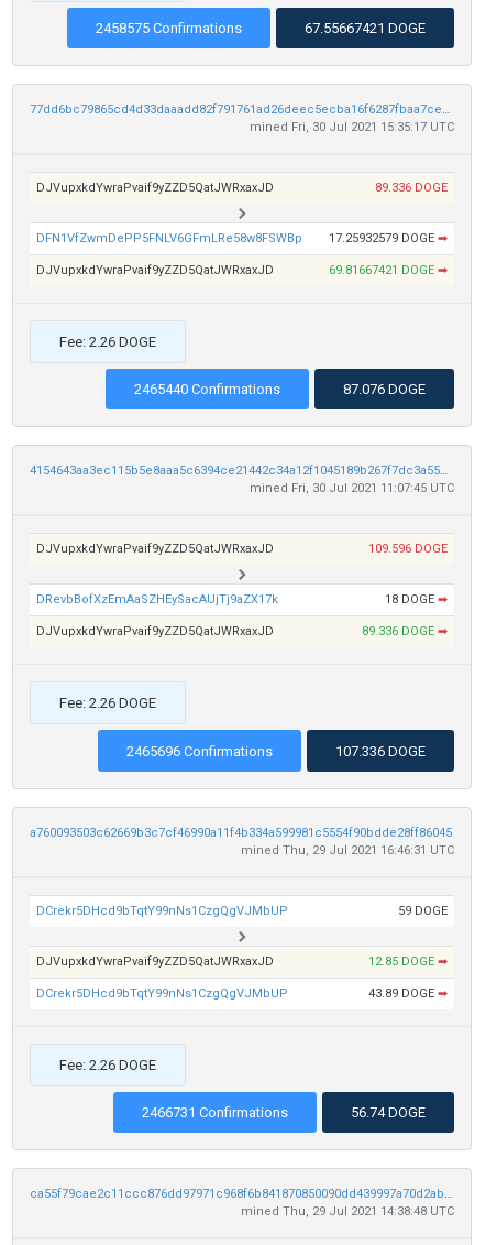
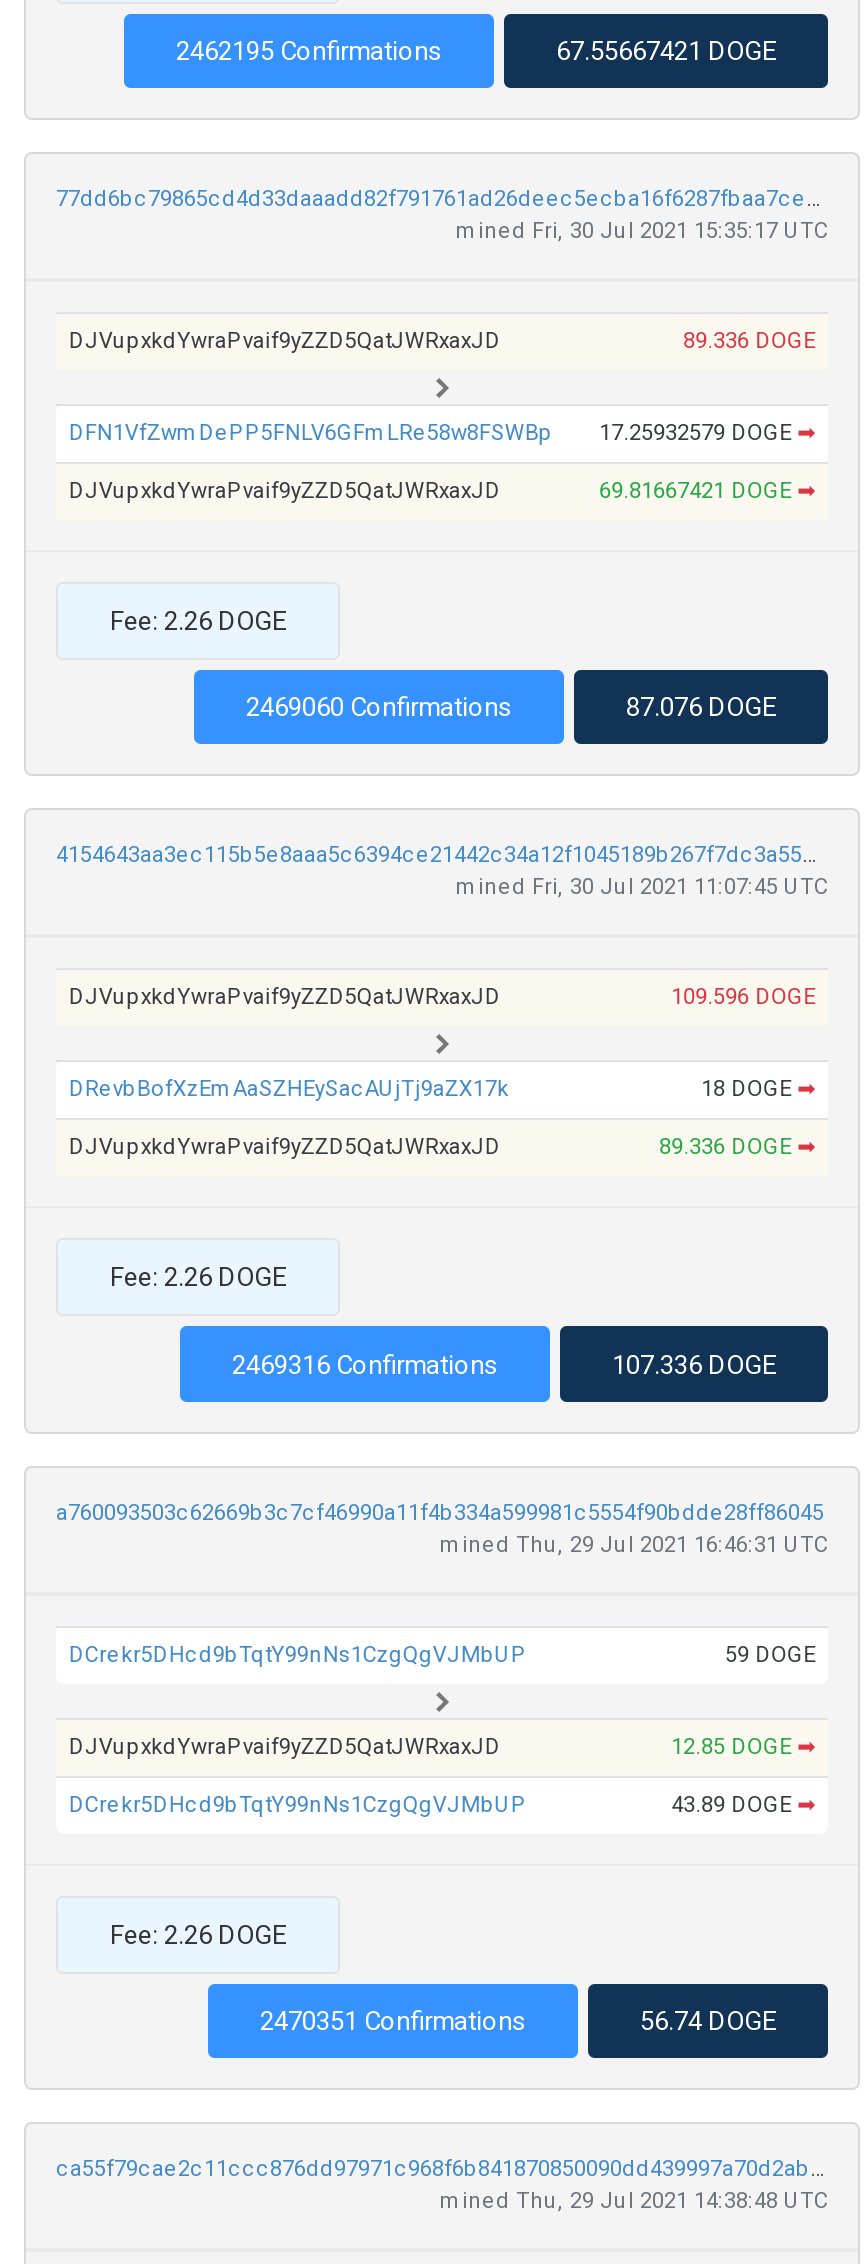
[96,20,242,36] 2458575 Confirmations -> [176,36,442,66] 2462195 Confirmations
[134,381,280,398] 2465440 Confirmations -> [246,692,512,722] 2469060 Confirmations
[126,742,273,759] 2465696 Confirmations -> [232,1349,498,1379] 2469316 Confirmations
[142,1104,288,1120] 2466731 Confirmations -> [260,2006,526,2036] 2470351 Confirmations

